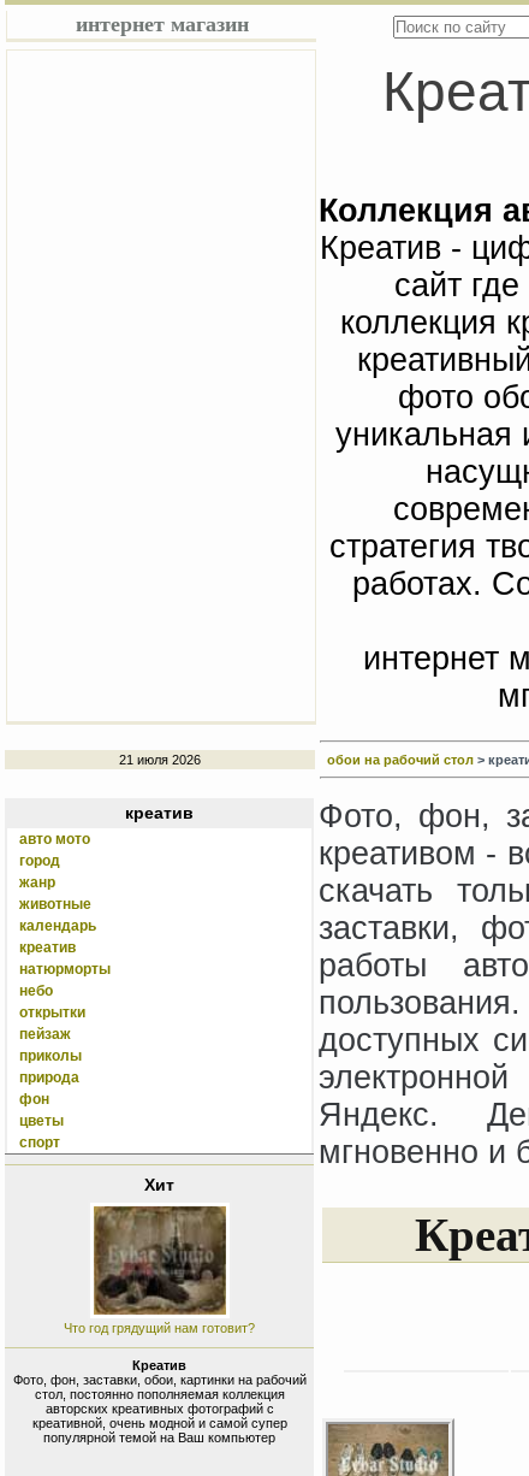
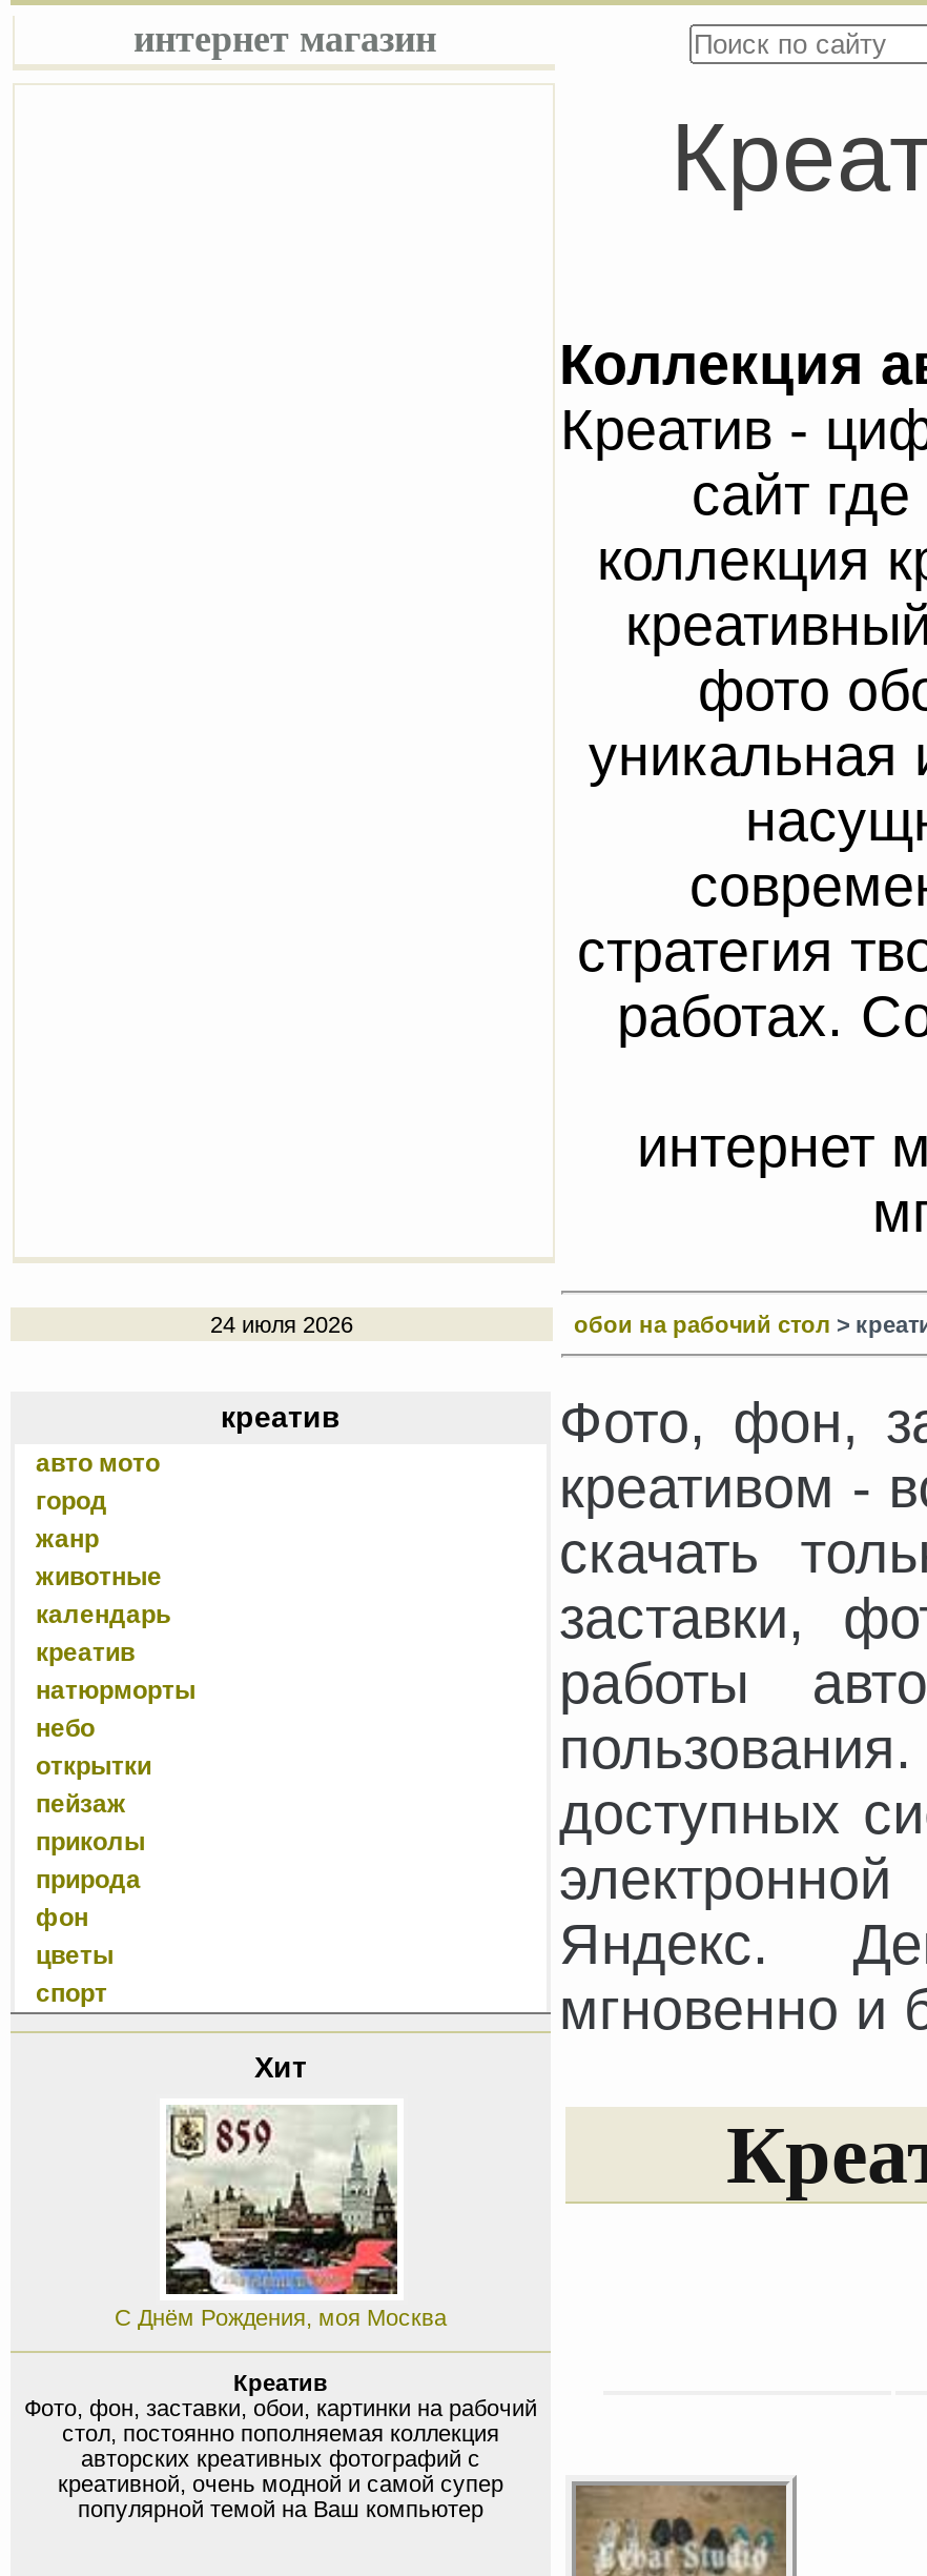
[119,752,201,767] 21 июля 2026 -> [210,1312,353,1337] 24 июля 2026
[64,1205,255,1335] [image] | Что год грядущий нам готовит? -> [115,2105,447,2330] [image] | С Днём Рождения, моя Москва

